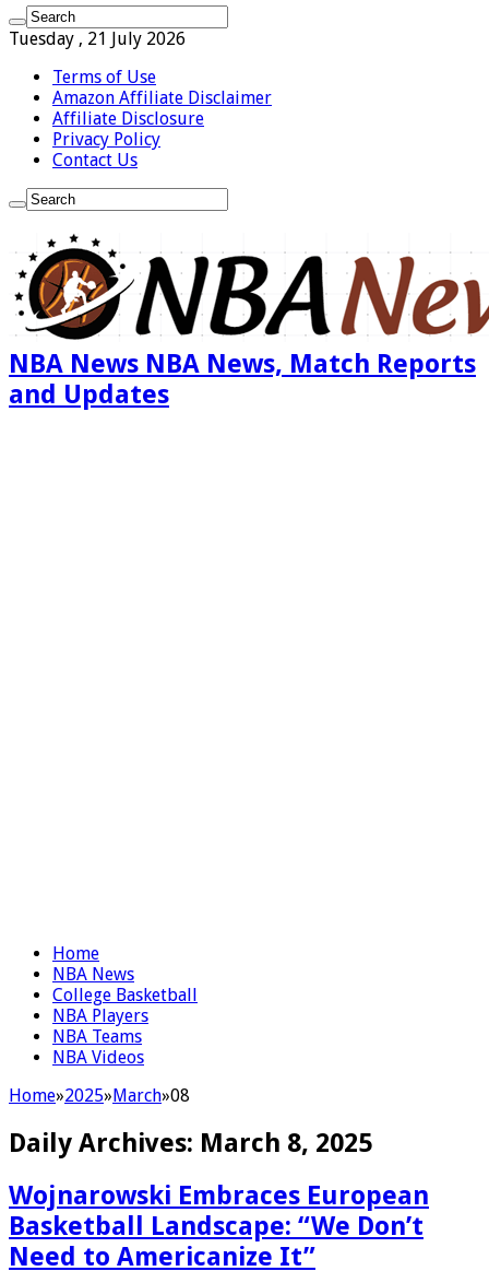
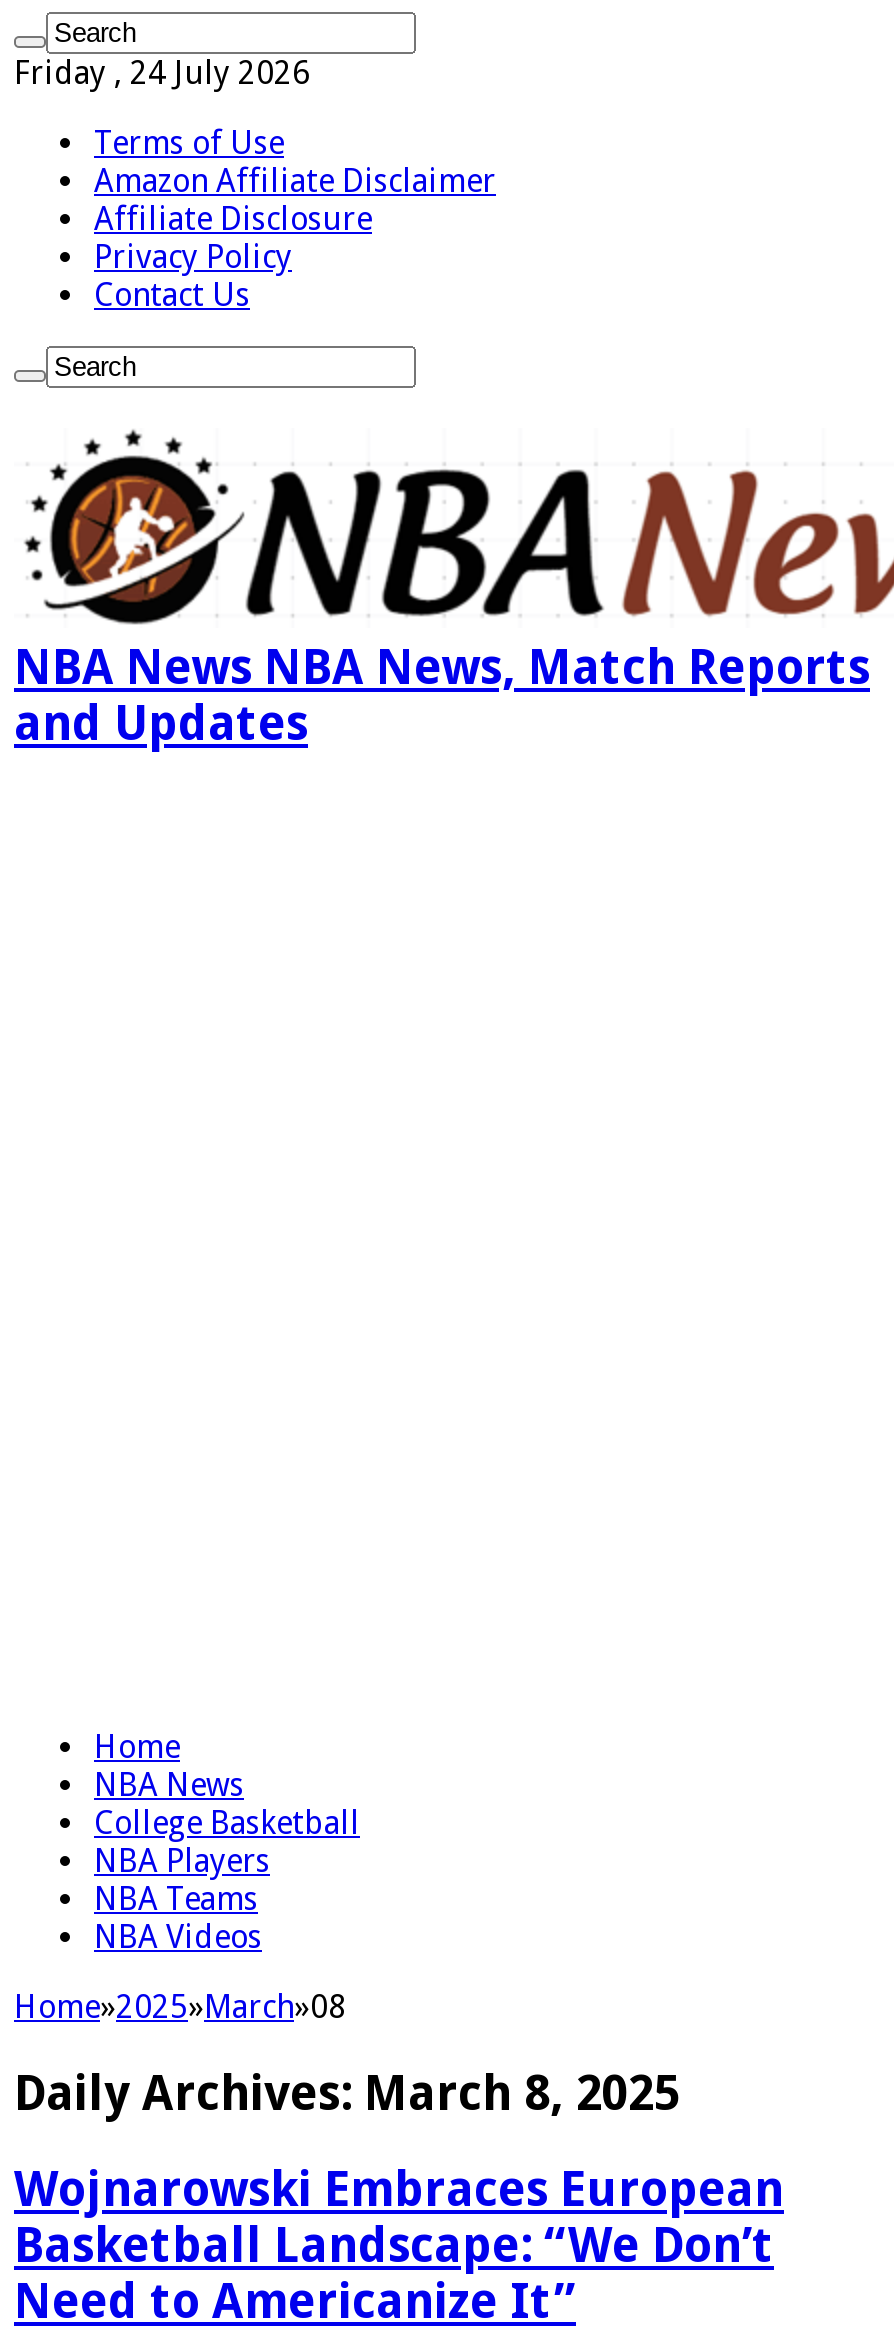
[9,28,186,49] Tuesday , 21 July 2026 -> [14,54,310,92] Friday , 24 July 2026

